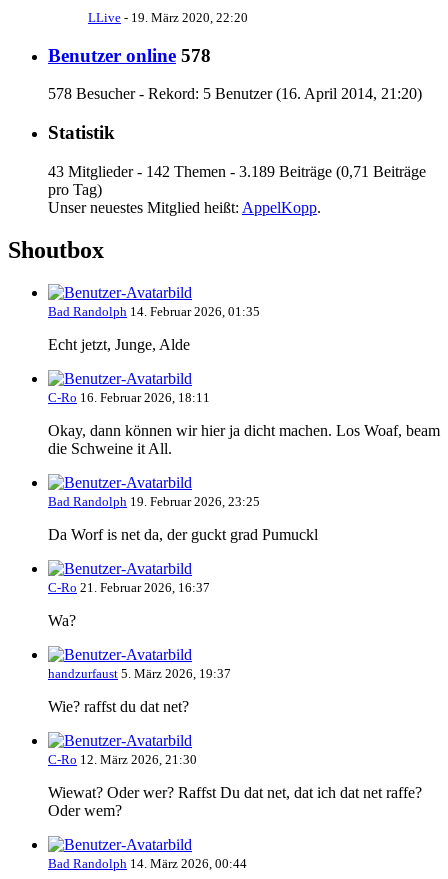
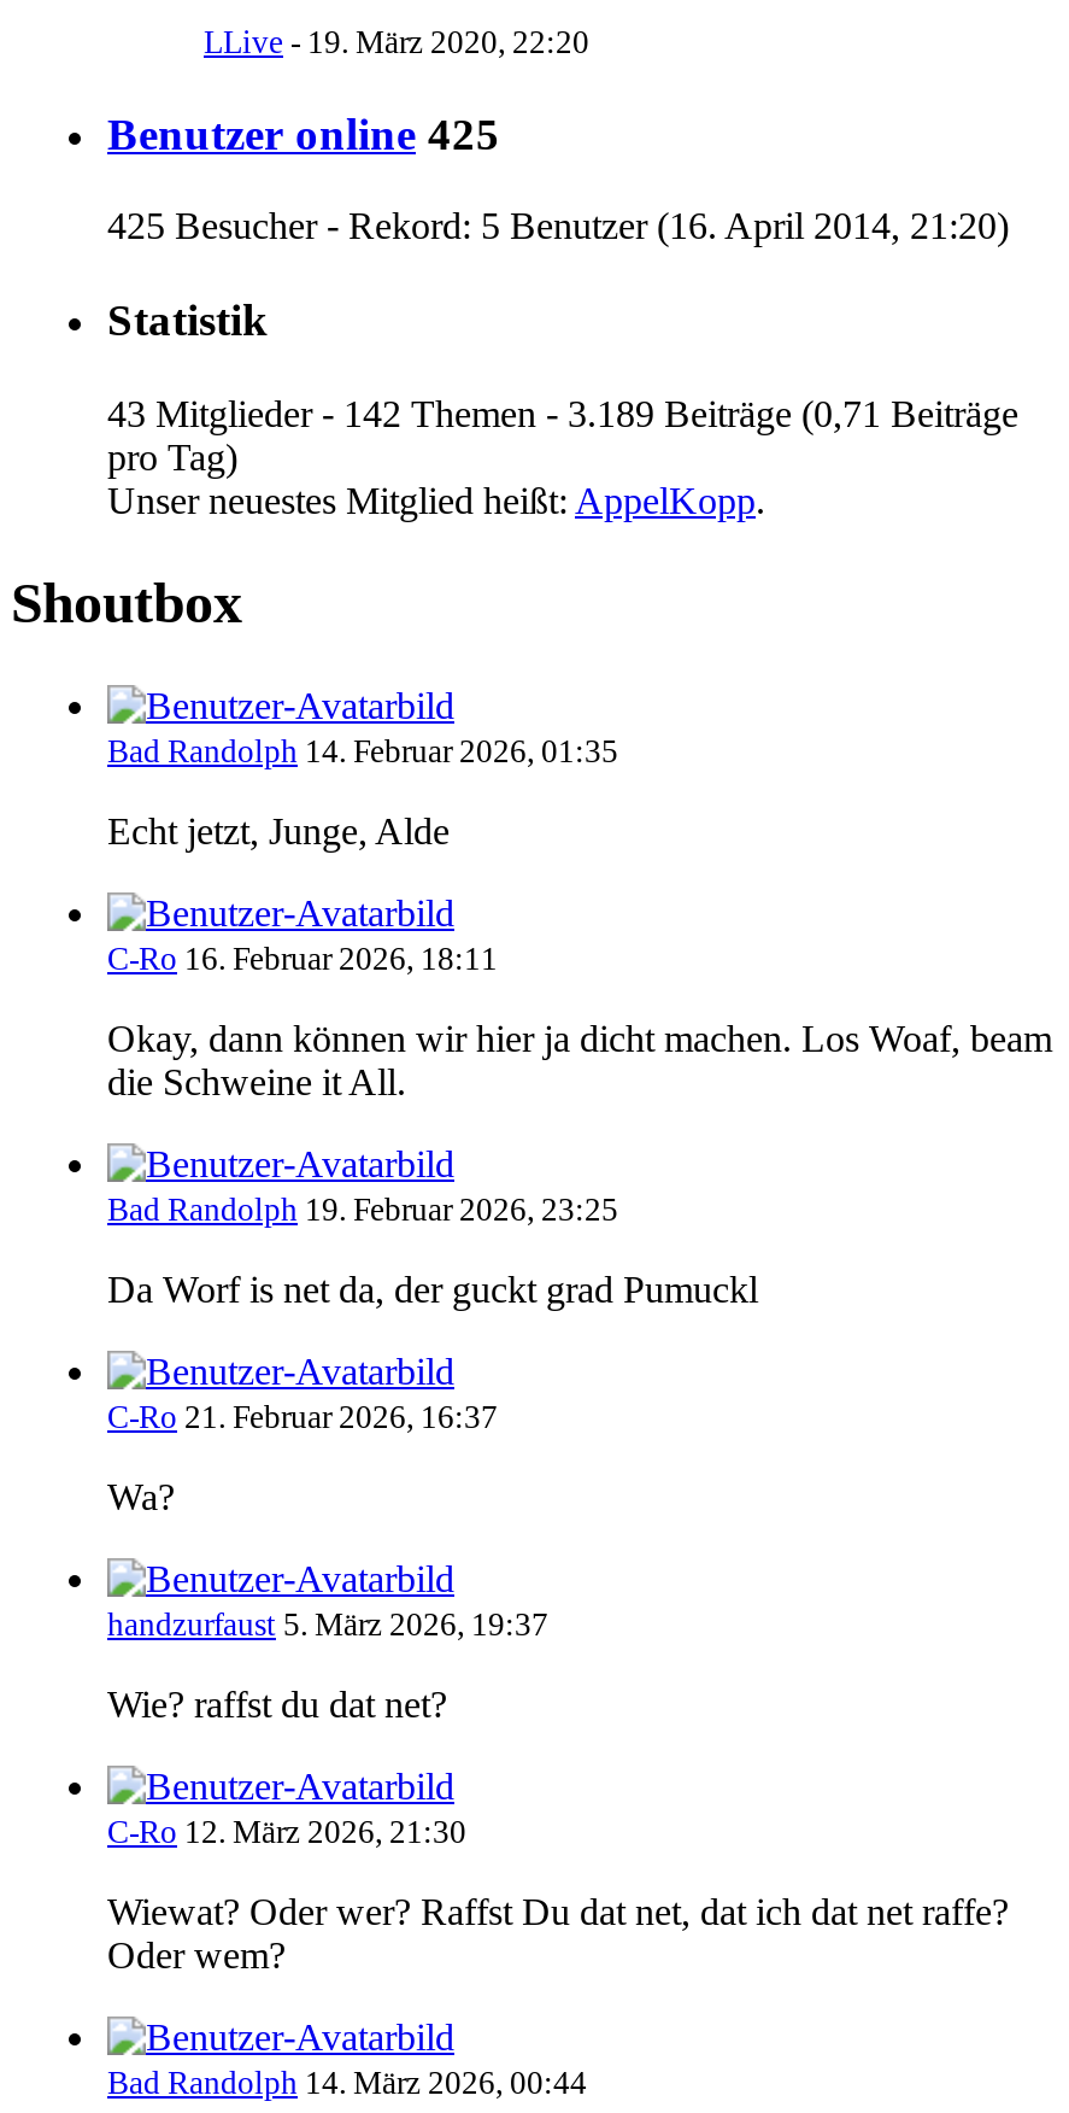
[48,44,211,65] Benutzer online 578 -> [107,107,500,158] Benutzer online 425
[48,85,422,102] 578 Besucher - Rekord: 5 Benutzer (16. April 2014, 21:20) -> [107,206,1009,247] 425 Besucher - Rekord: 5 Benutzer (16. April 2014, 21:20)

